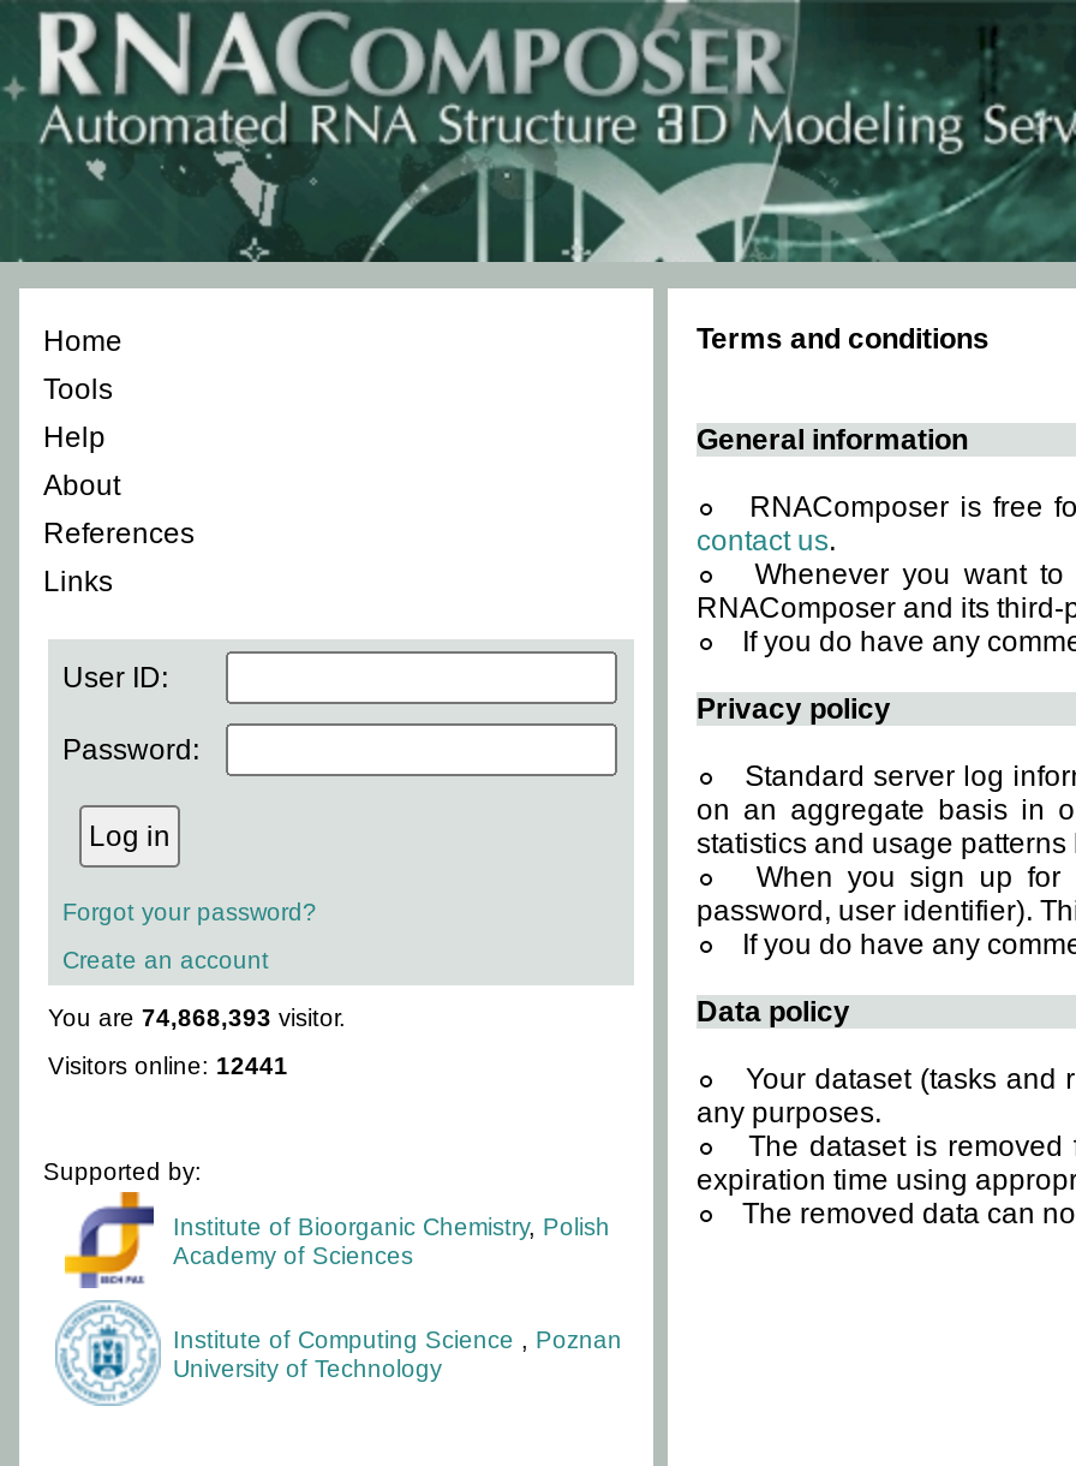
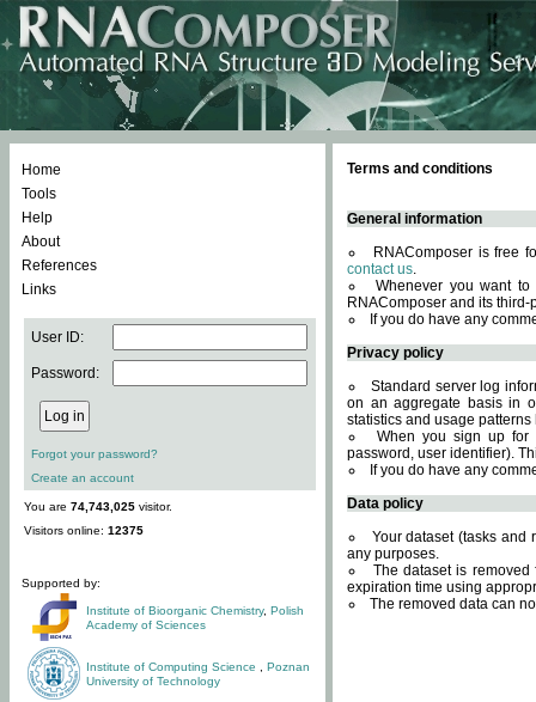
[48,1005,346,1031] You are 74,868,393 visitor. -> [24,500,172,513] You are 74,743,025 visitor.
[48,1053,288,1079] Visitors online: 12441 -> [24,524,144,537] Visitors online: 12375

